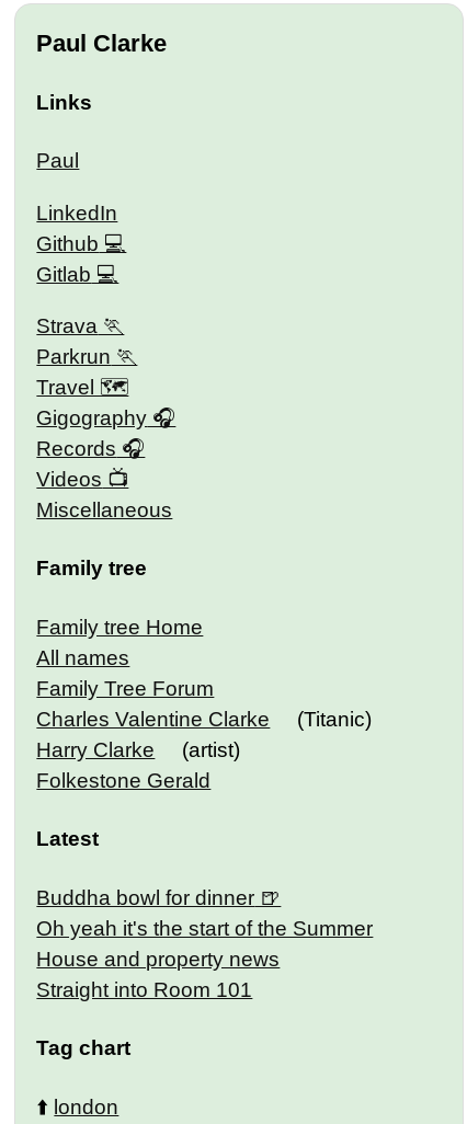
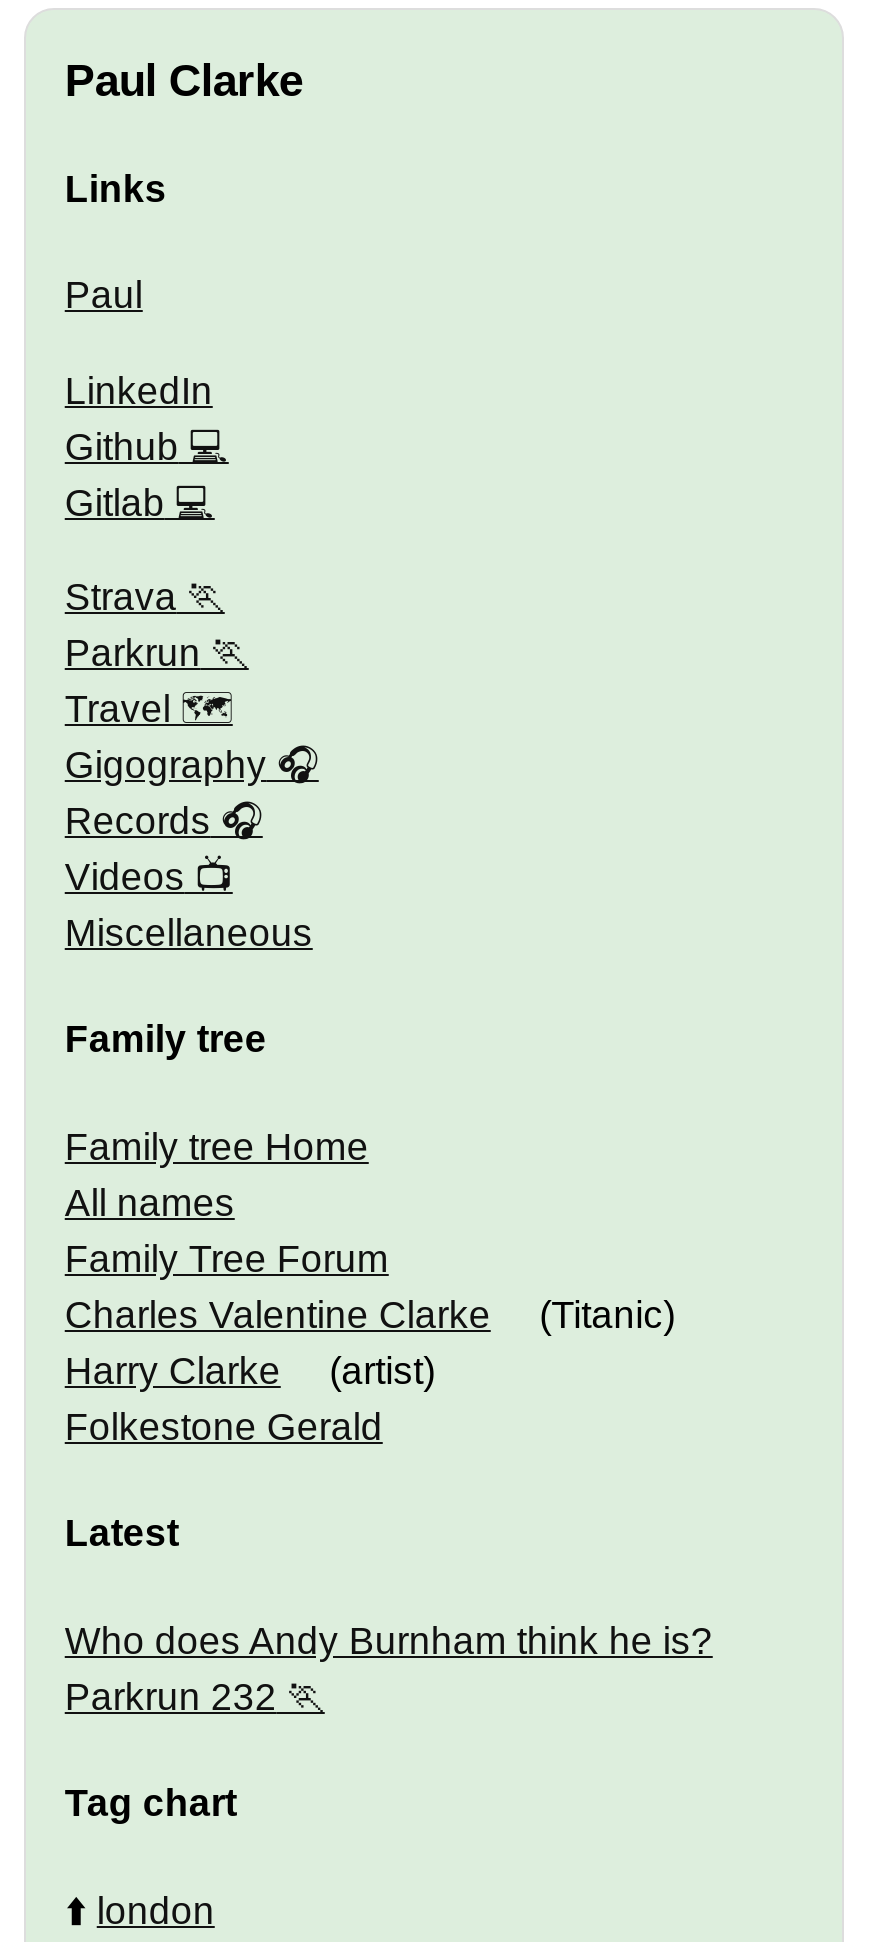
[37,886,373,1001] Buddha bowl for dinner | Oh yeah it's the start of the Summer | House and property news | Straight into Room 101 -> [65,1620,713,1718] Who does Andy Burnham think he is? | Parkrun 232

